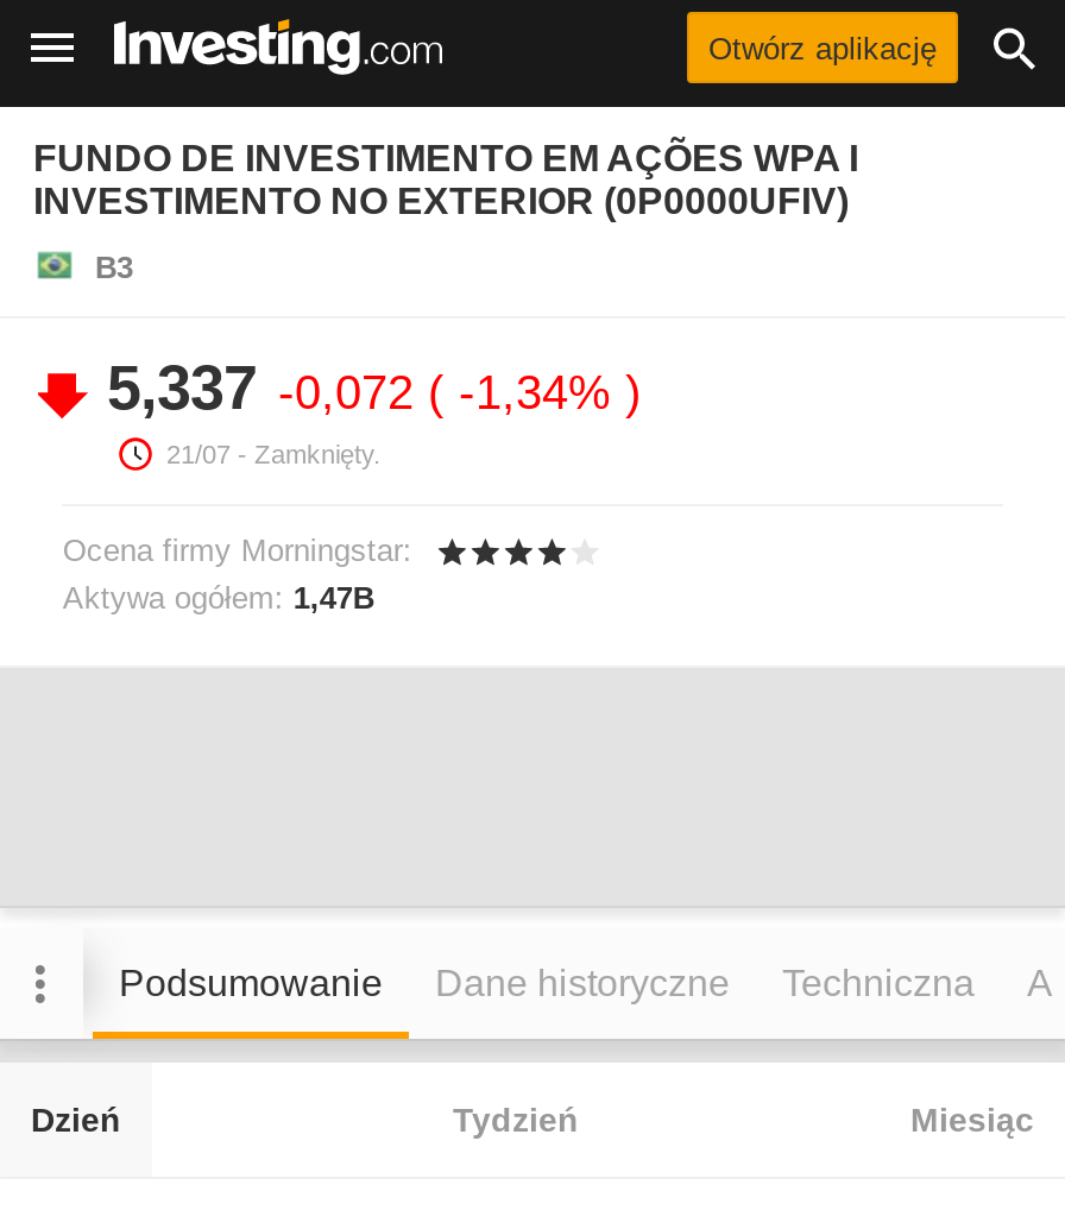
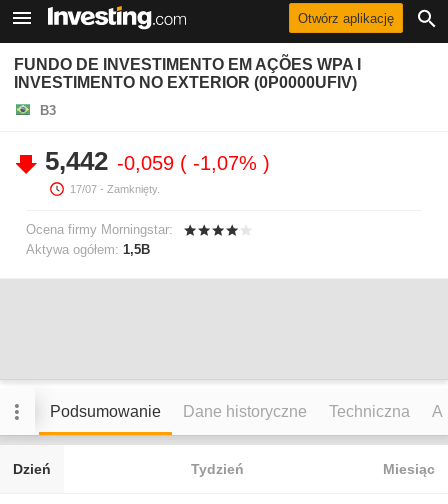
[107,352,625,423] 5,337 -0,072 -1,34% -> [45,146,263,176] 5,442 -0,059 -1,07%
[166,440,380,468] 21/07 - Zamknięty. -> [70,183,160,195] 17/07 - Zamknięty.
[63,580,374,616] Aktywa ogółem: 1,47B -> [26,242,150,257] Aktywa ogółem: 1,5B

